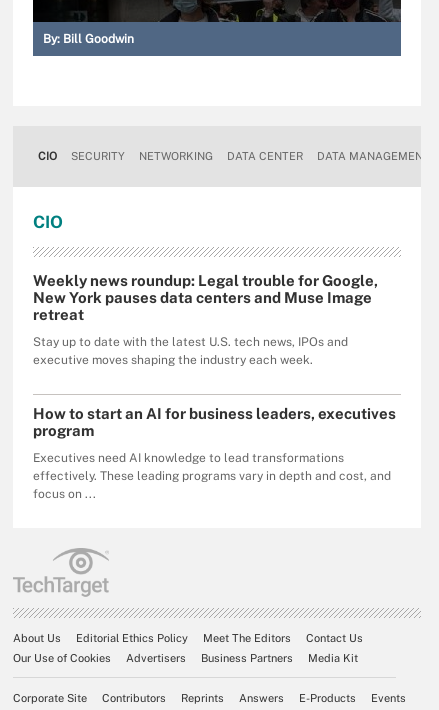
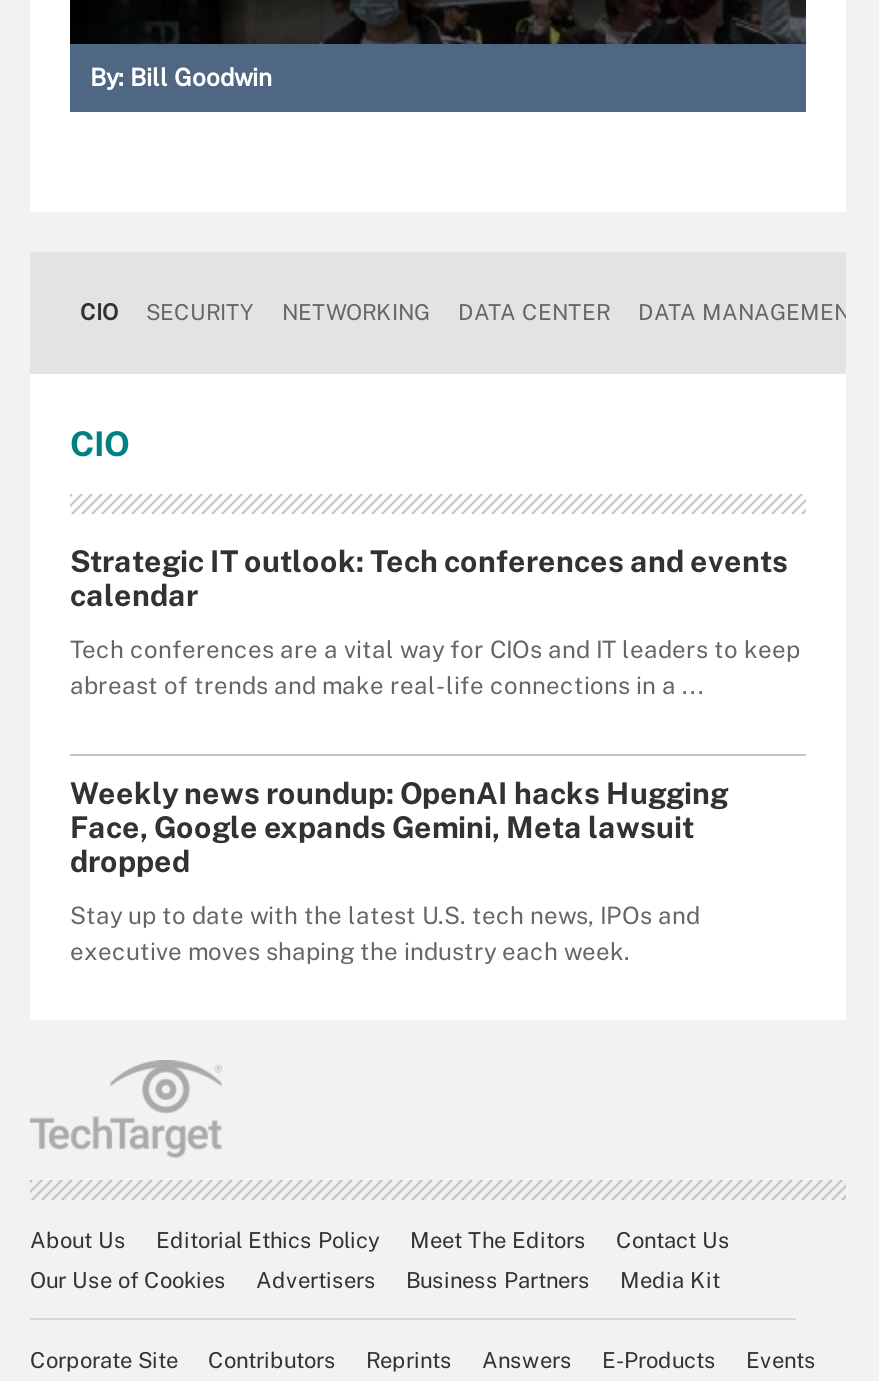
[33,272,378,323] Weekly news roundup: Legal trouble for Google, | New York pauses data centers and Muse Image | retreat -> [70,544,800,878] Strategic IT outlook: Tech conferences and events | calendar | Tech conferences are a vital way for CIOs and IT leaders to keep | abreast of trends and make real-life connections in a ... | Weekly news roundup: OpenAI hacks Hugging | Face, Google expands Gemini, Meta lawsuit | dropped
moved [33,335,348,367] -> [70,902,700,966]: Stay up to date with the latest U.S. tech news, IPOs and | executive moves shaping the industry each week.
[33,405,396,501] How to start an AI for business leaders, executives | program | Executives need AI knowledge to lead transformations | effectively. These leading programs vary in depth and cost, and | focus on ... -> none

